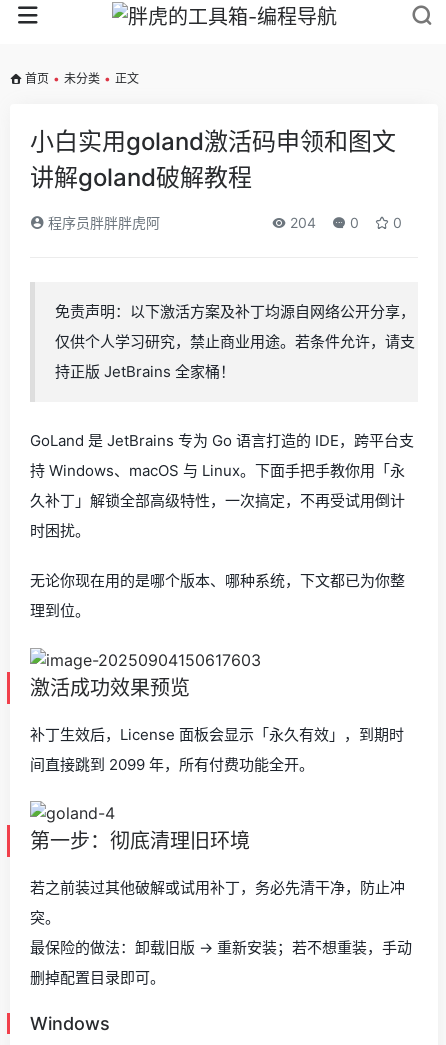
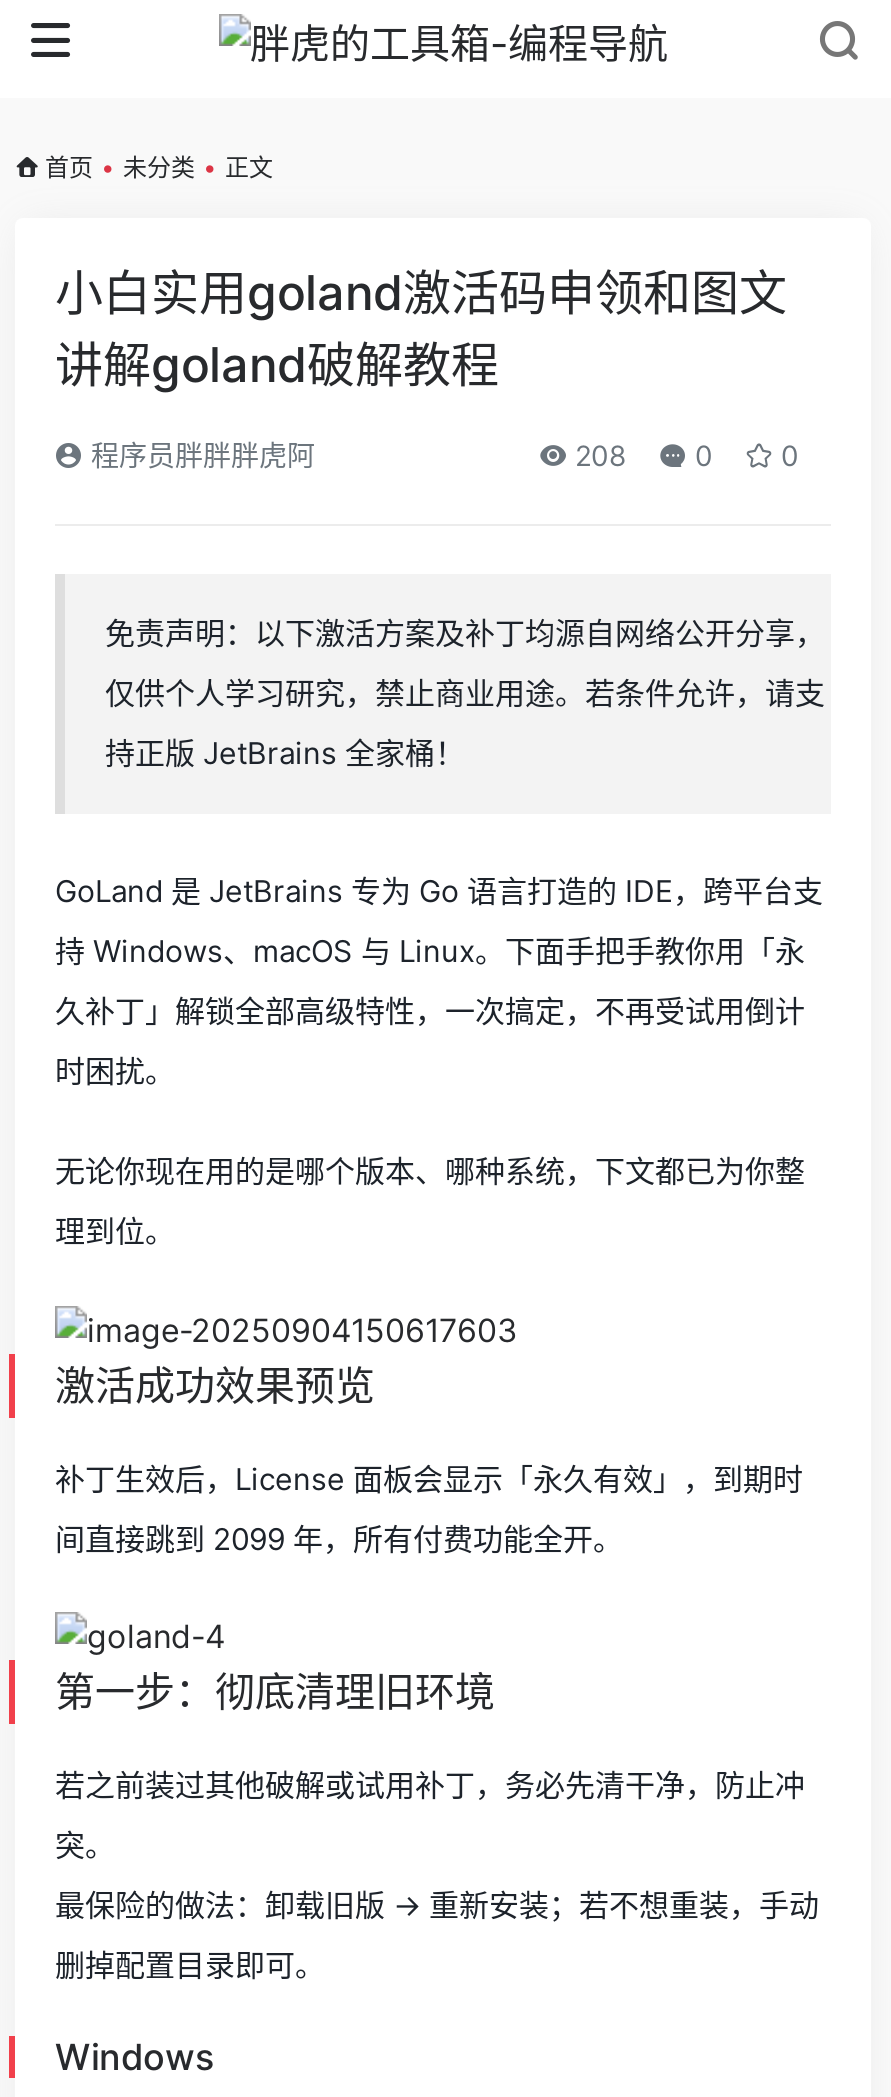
[286,214,402,231] 204 0 0 -> [567,438,799,472] 208 0 0

